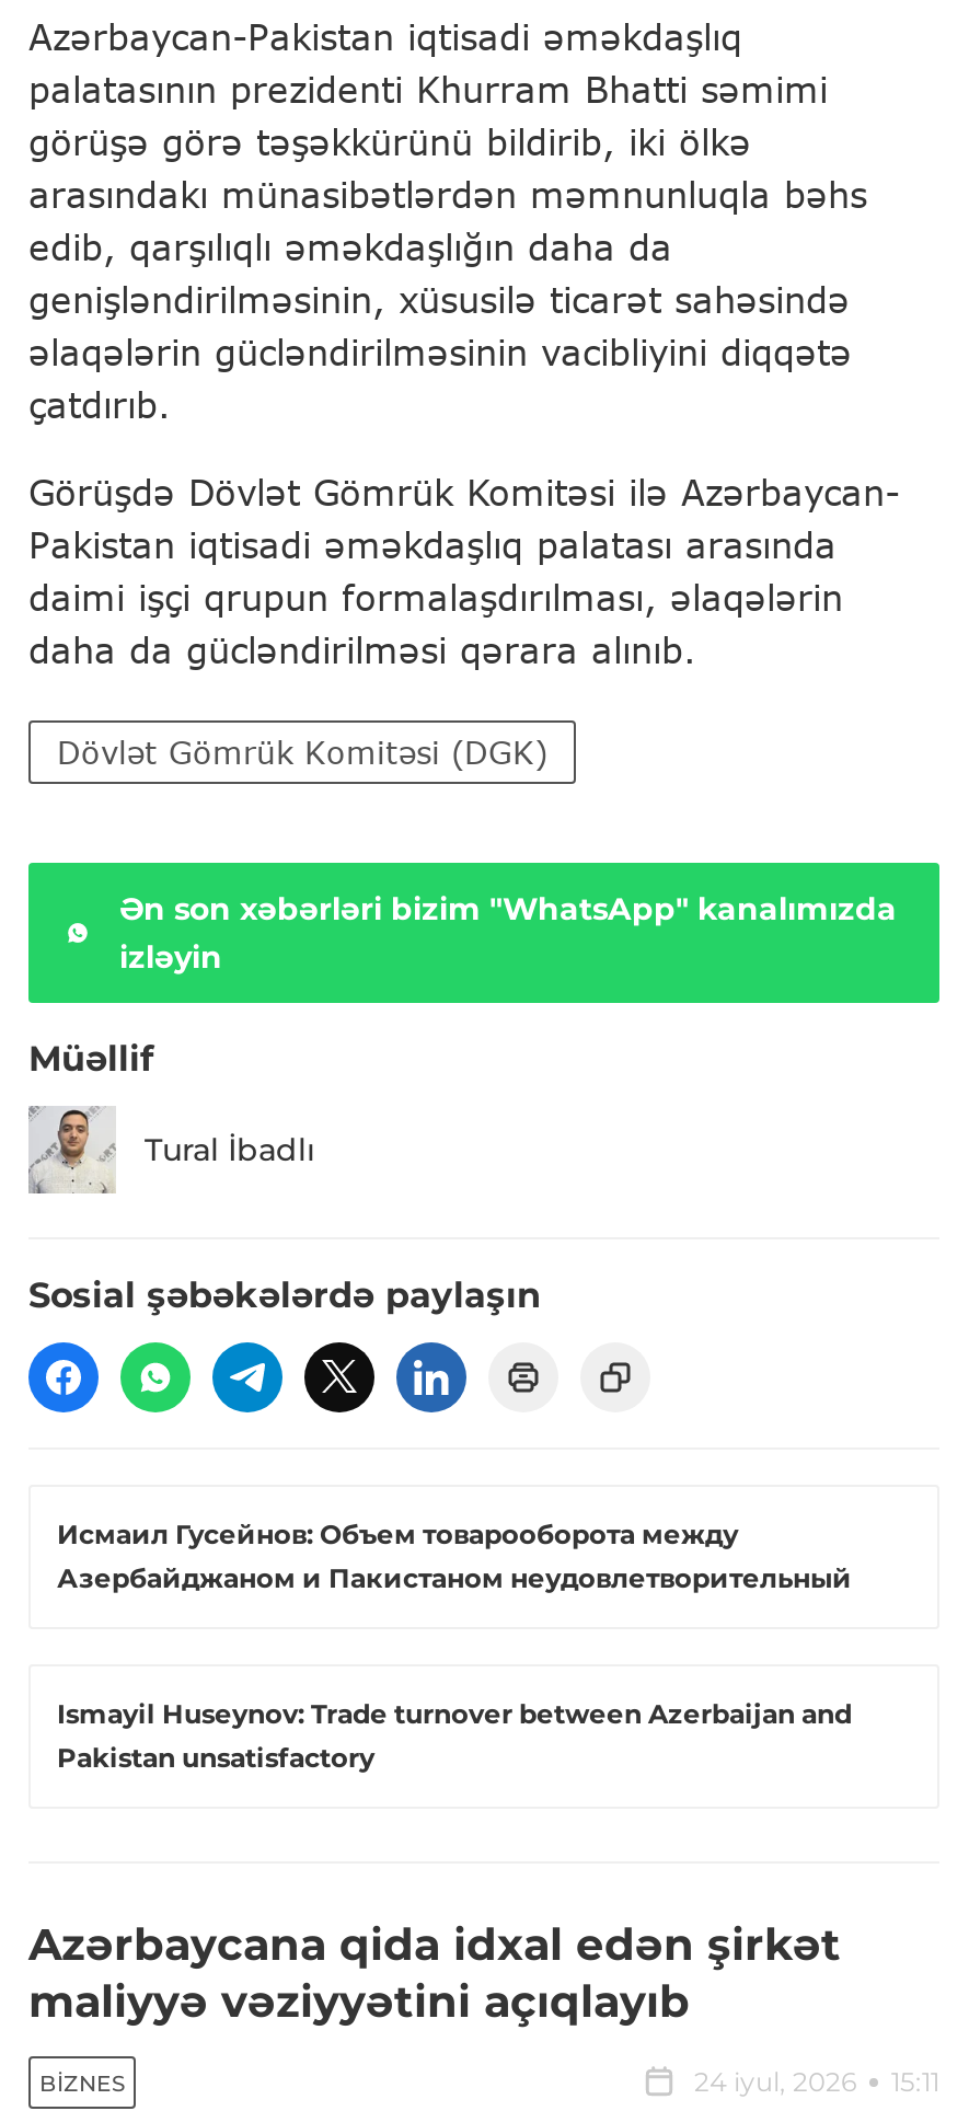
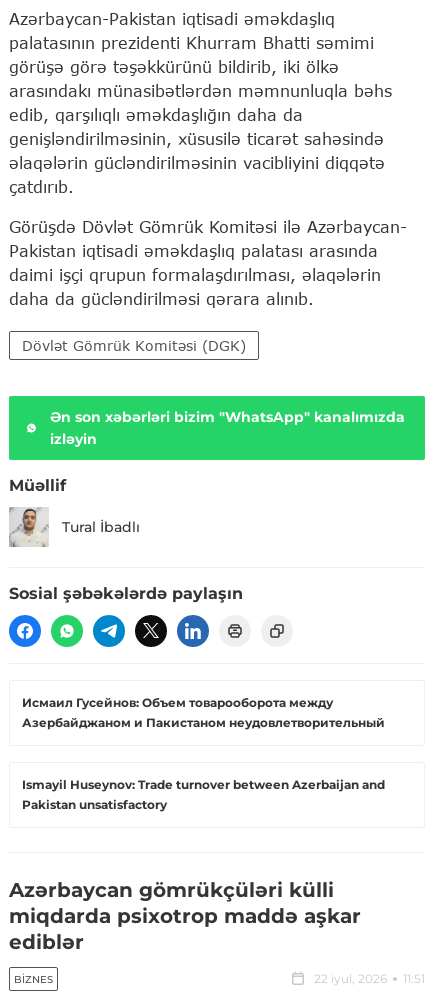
[28,1919,841,2029] Azərbaycana qida idxal edən şirkət | maliyyə vəziyyətini açıqlayıb -> [9,878,361,954] Azərbaycan gömrükçüləri külli | miqdarda psixotrop maddə aşkar | ediblər
[694,2066,939,2099] 24 iyul, 2026 | 15:11 -> [314,971,425,986] 22 iyul, 2026 | 11:51

